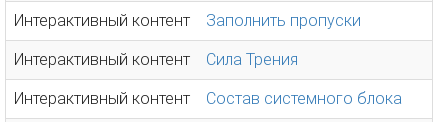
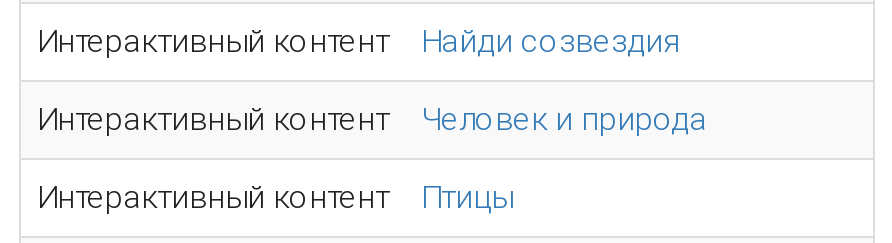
[206,11,361,30] Заполнить пропуски -> [421,22,679,60] Найди созвездия
[206,50,298,69] Сила Трения -> [421,100,707,138] Человек и природа
[206,89,402,108] Состав системного блока -> [421,178,513,216] Птицы

